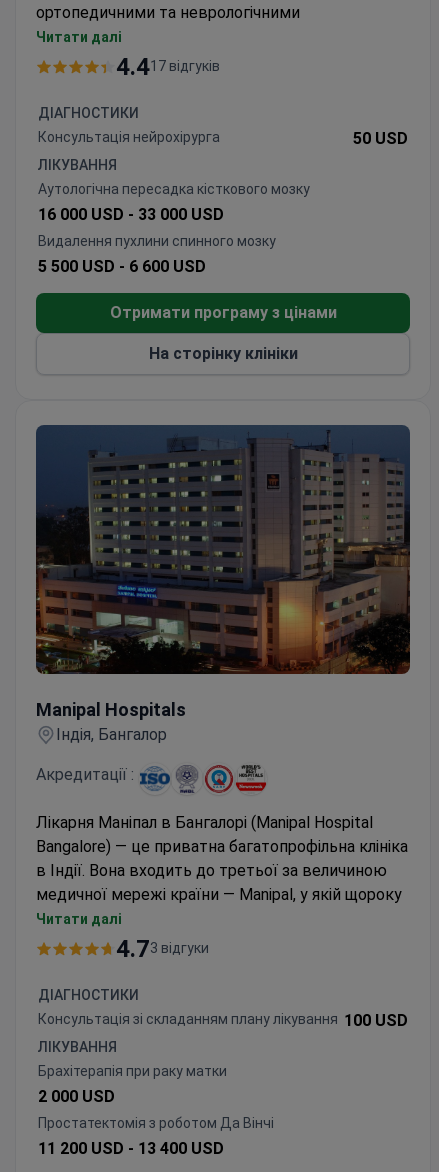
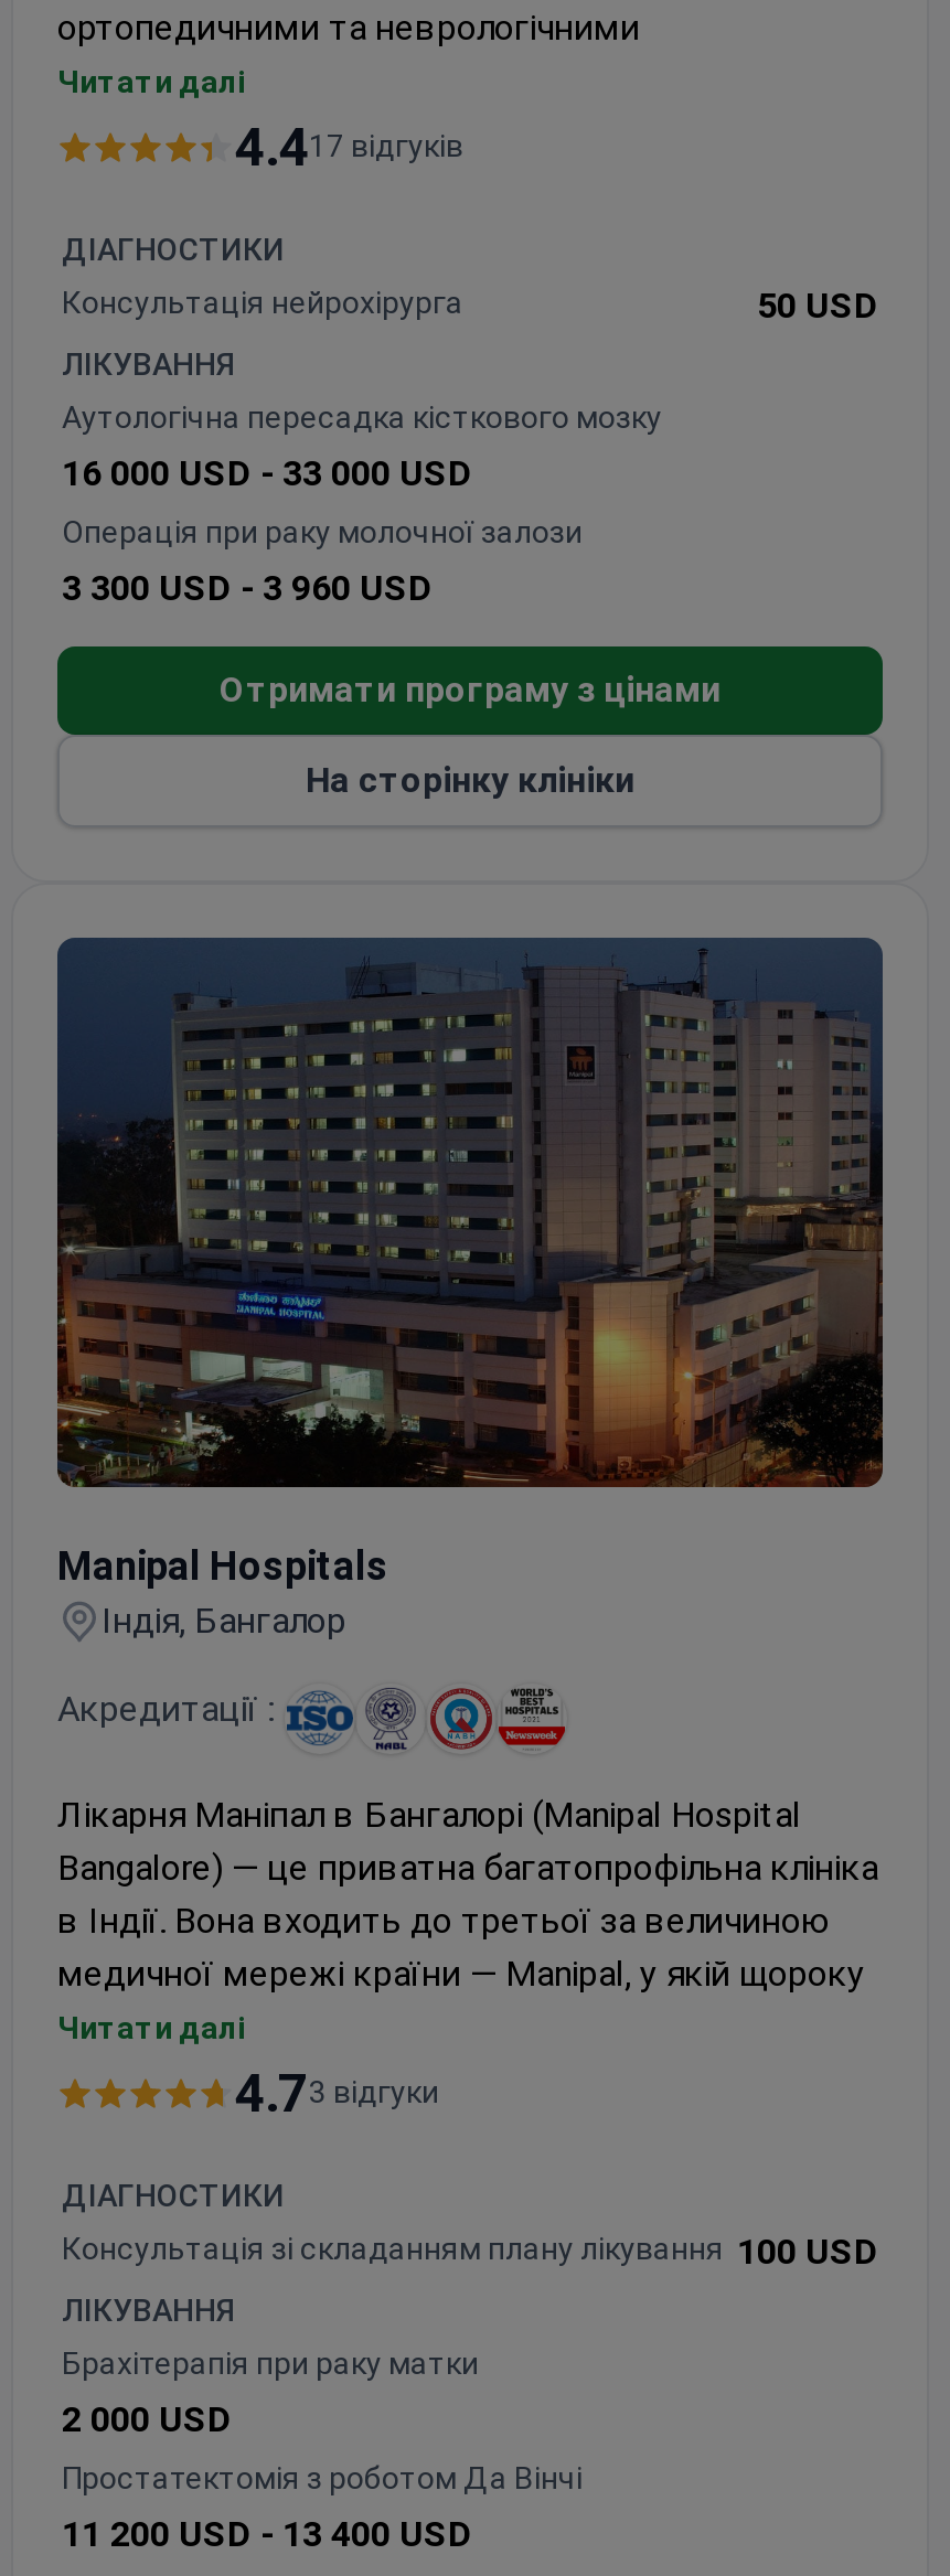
[38,233,276,276] Видалення пухлини спинного мозку | 5 500 USD - 6 600 USD -> [62,513,583,608] Операція при раку молочної залози | 3 300 USD - 3 960 USD

